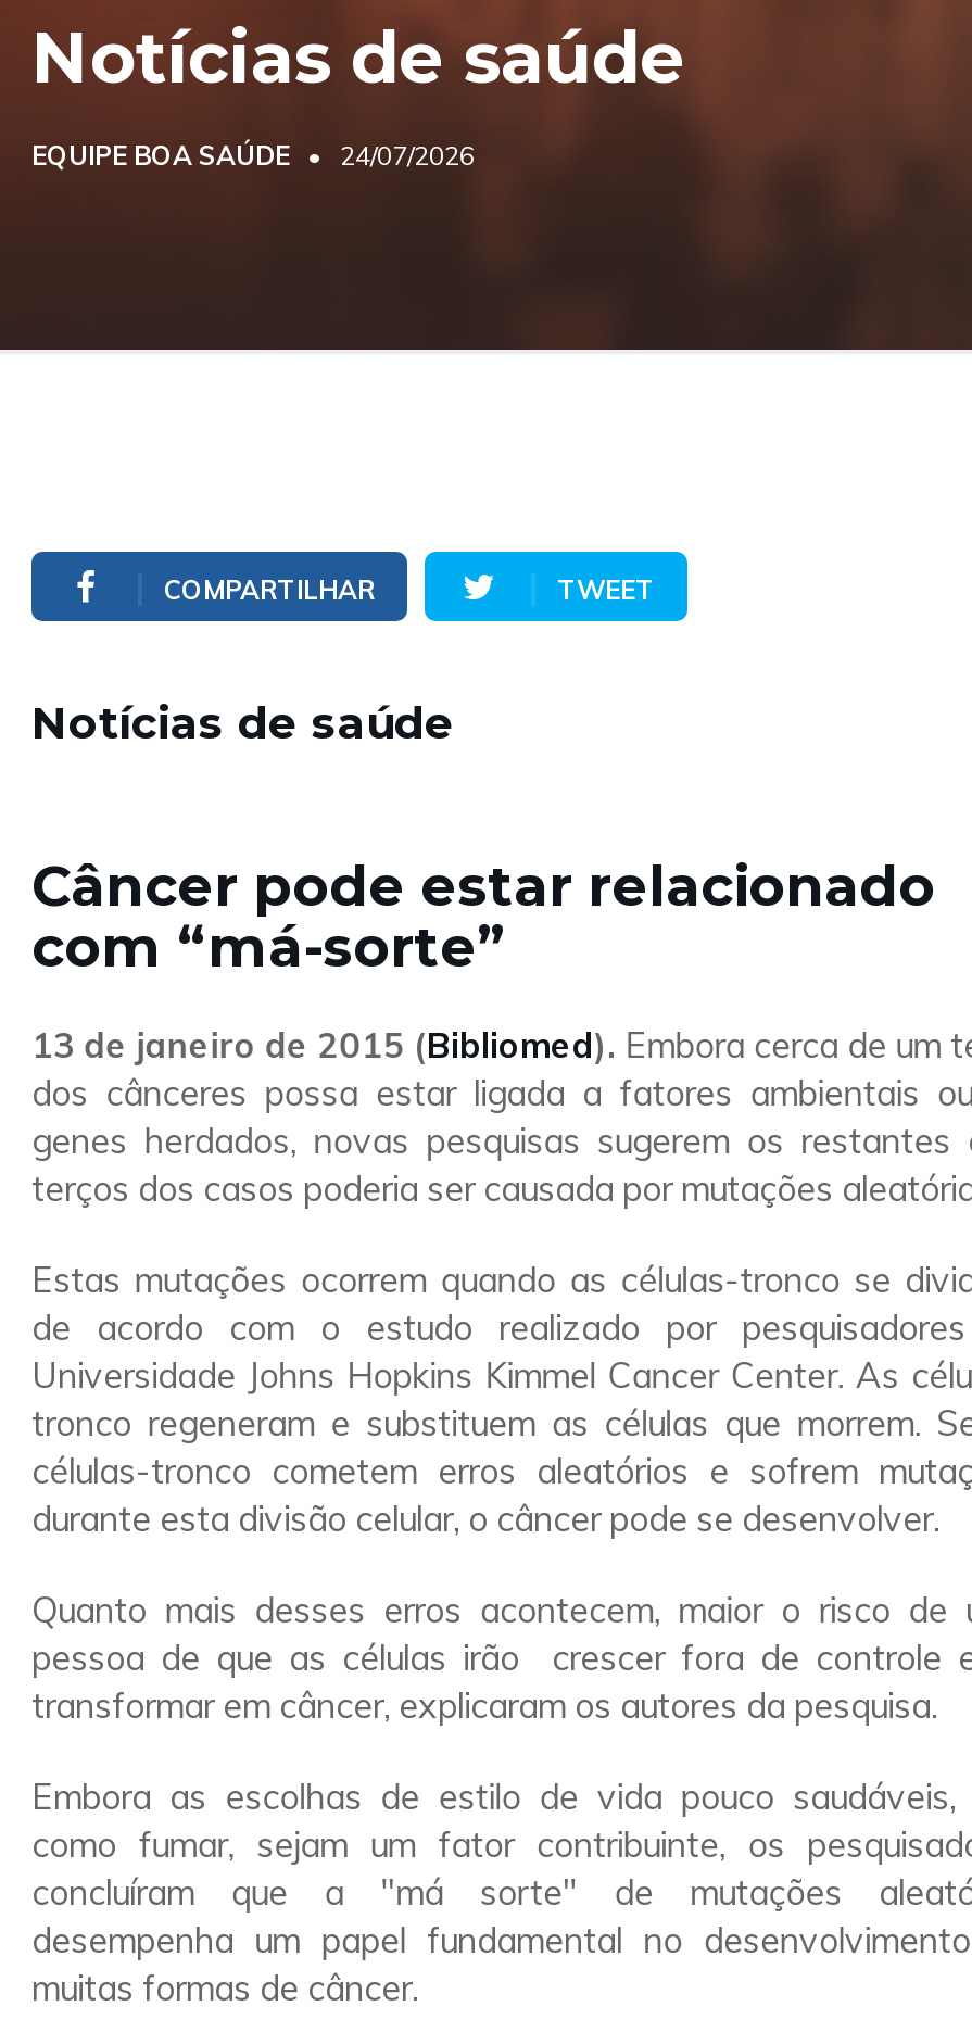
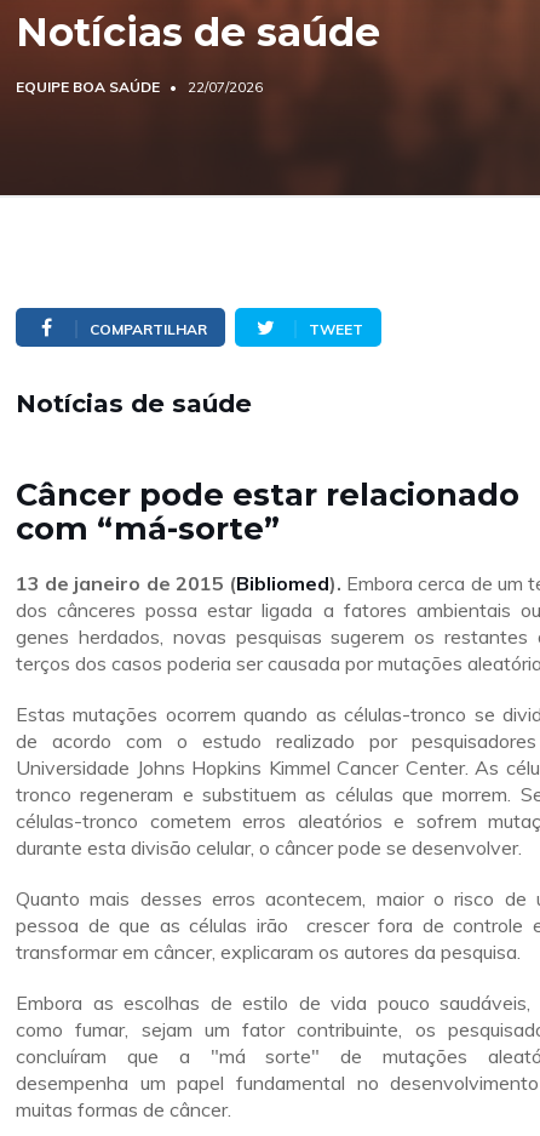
[31,139,475,172] EQUIPE BOA SAÚDE 24/07/2026 -> [16,78,263,96] EQUIPE BOA SAÚDE 22/07/2026

